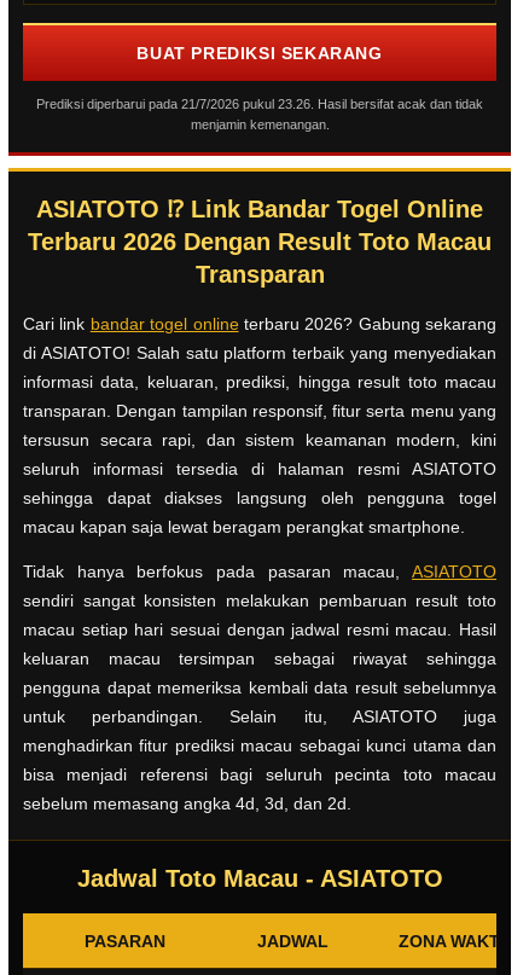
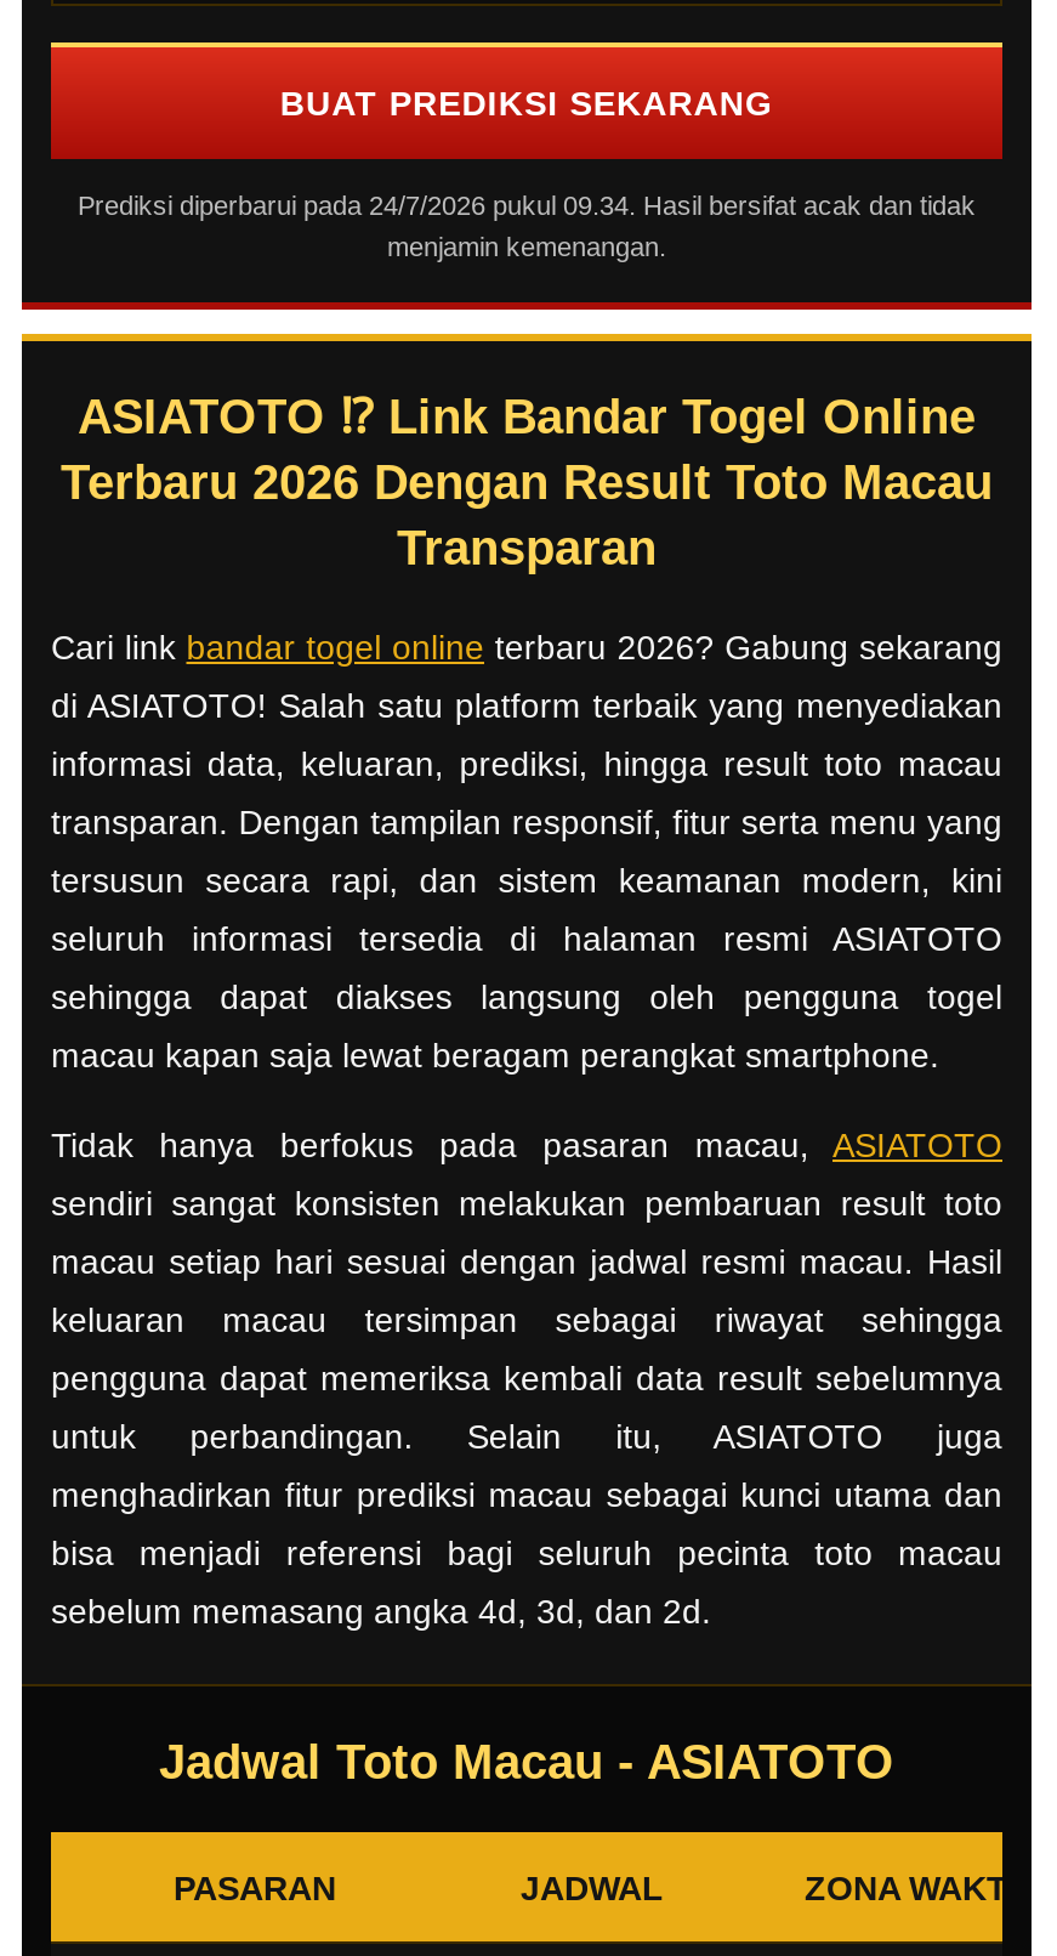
[36,97,483,111] Prediksi diperbarui pada 21/7/2026 pukul 23.26. Hasil bersifat acak dan tidak -> [78,191,976,220] Prediksi diperbarui pada 24/7/2026 pukul 09.34. Hasil bersifat acak dan tidak

